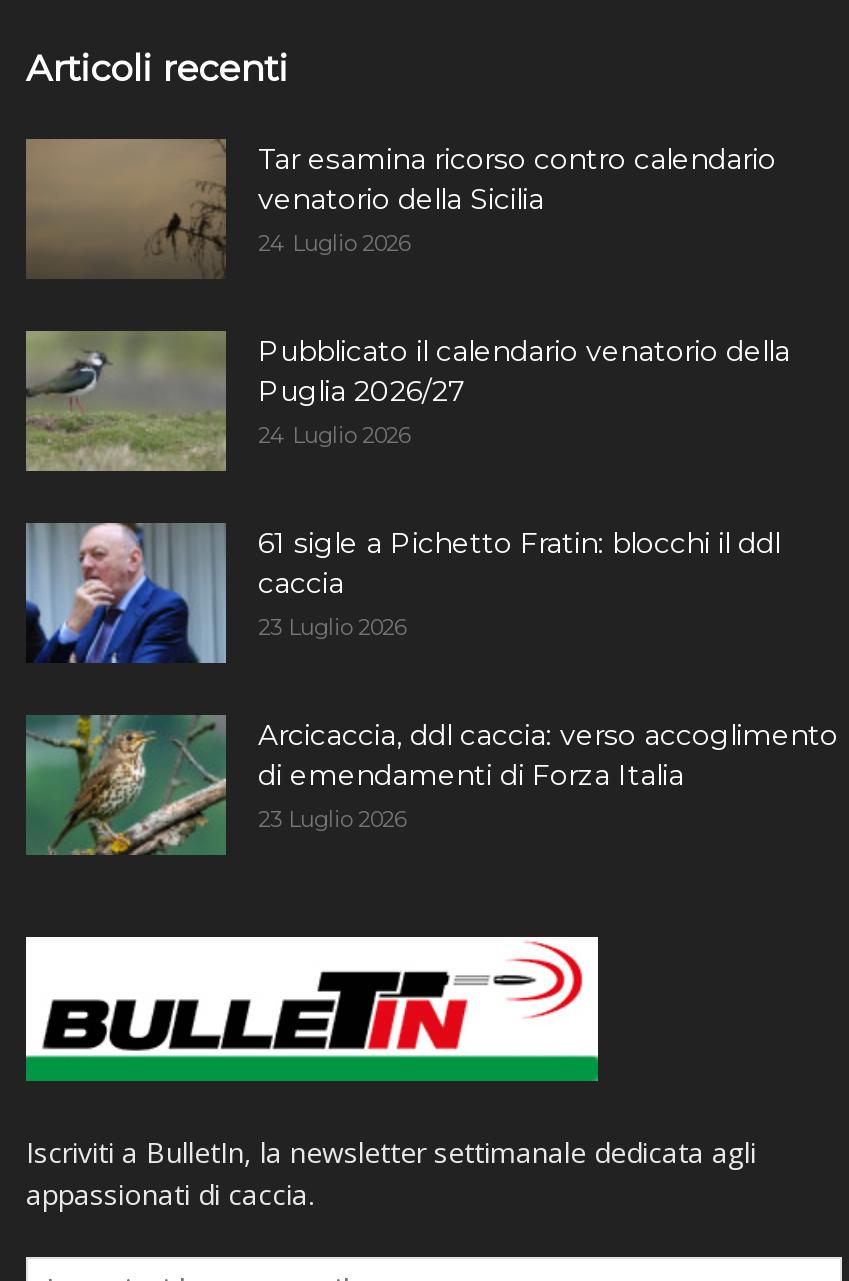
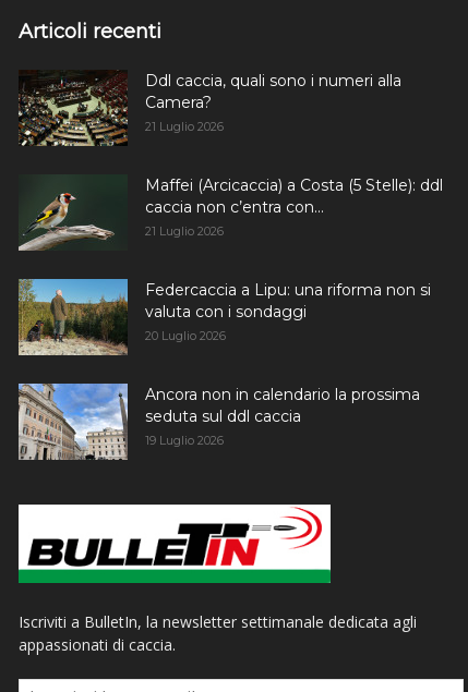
[24,137,776,279] [image] | Tar esamina ricorso contro calendario | venatorio della Sicilia | 24 Luglio 2026 -> [19,70,401,146] [image] | Ddl caccia, quali sono i numeri alla | Camera? | 21 Luglio 2026
[24,329,790,473] [image] | Pubblicato il calendario venatorio della | Puglia 2026/27 | 24 Luglio 2026 -> [19,174,443,251] [image] | Maffei (Arcicaccia) a Costa (5 Stelle): ddl | caccia non c’entra con... | 21 Luglio 2026
[24,521,780,665] [image] | 61 sigle a Pichetto Fratin: blocchi il ddl | caccia | 23 Luglio 2026 -> [17,278,431,356] [image] | Federcaccia a Lipu: una riforma non si | valuta con i sondaggi | 20 Luglio 2026
[26,715,838,855] [image] | Arcicaccia, ddl caccia: verso accoglimento | di emendamenti di Forza Italia | 23 Luglio 2026 -> [17,383,420,460] [image] | Ancora non in calendario la prossima | seduta sul ddl caccia | 19 Luglio 2026

